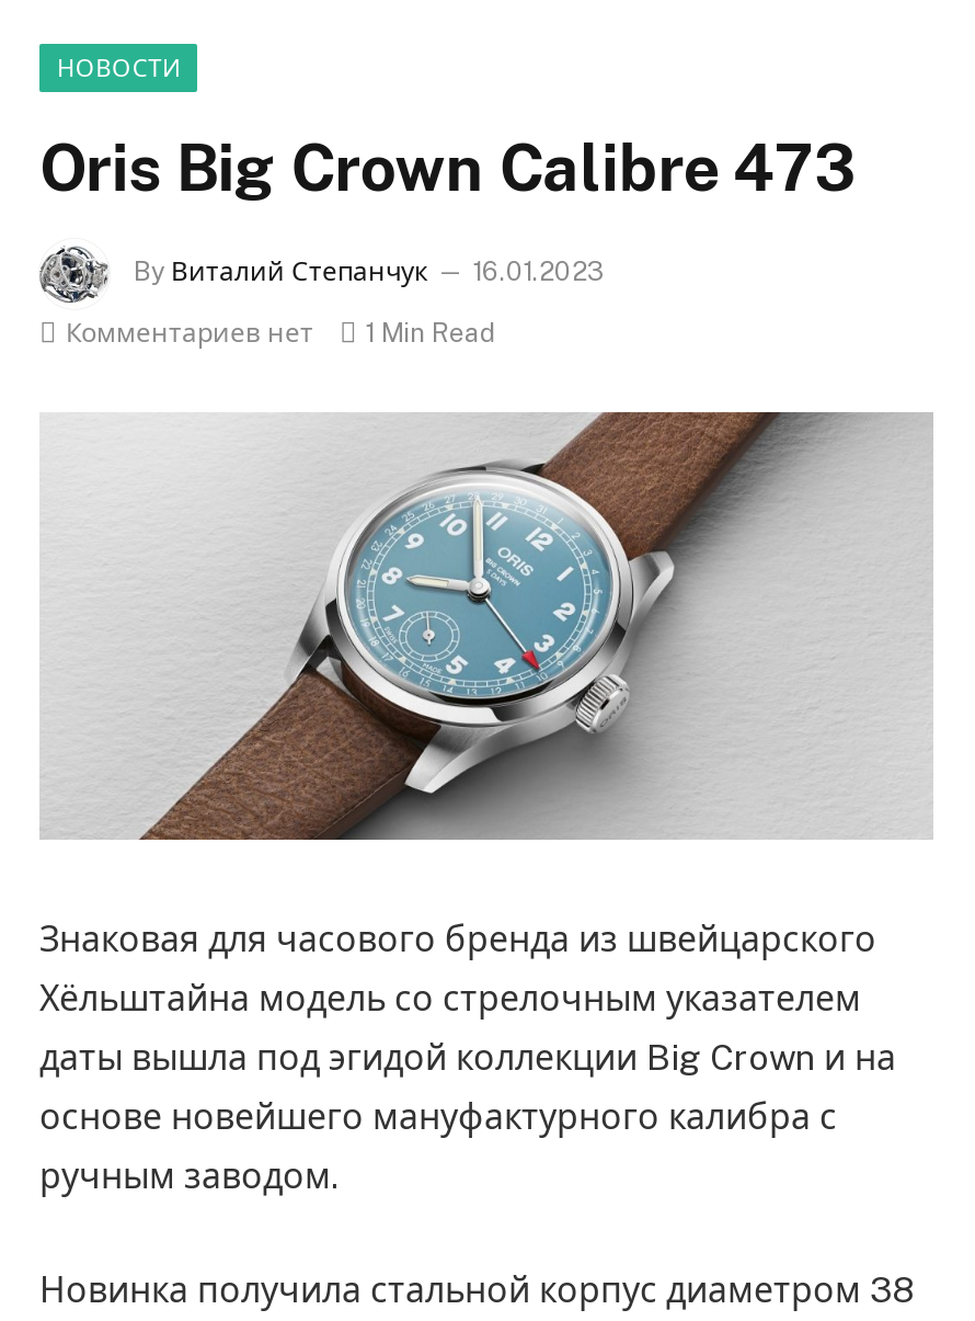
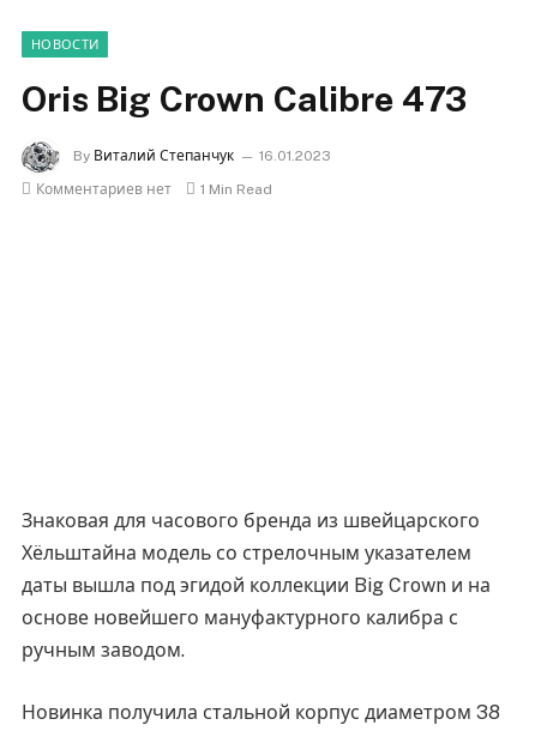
[39,410,933,842] [image] -> none

